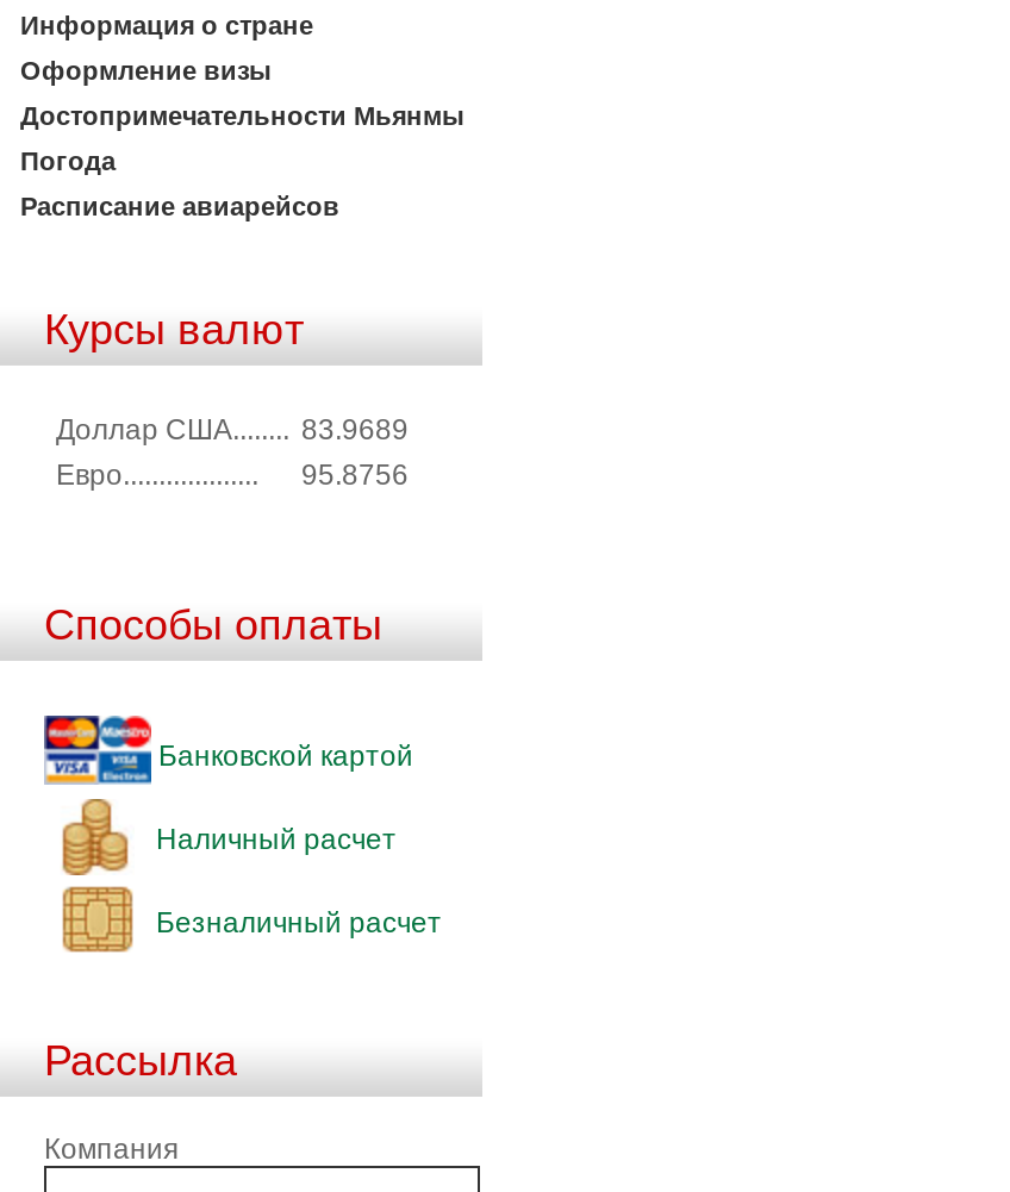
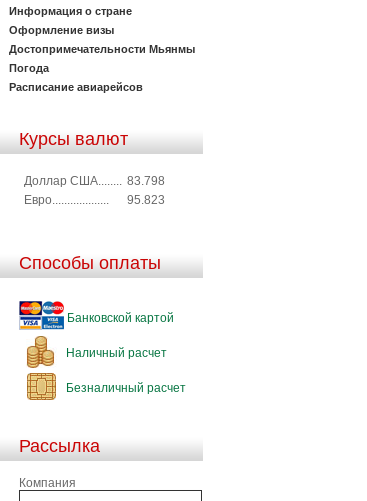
[56,413,409,446] Доллар США........ 83.9689 -> [24,174,165,188] Доллар США........ 83.798
[56,458,409,492] Евро................... 95.8756 -> [24,193,165,207] Евро................... 95.823

